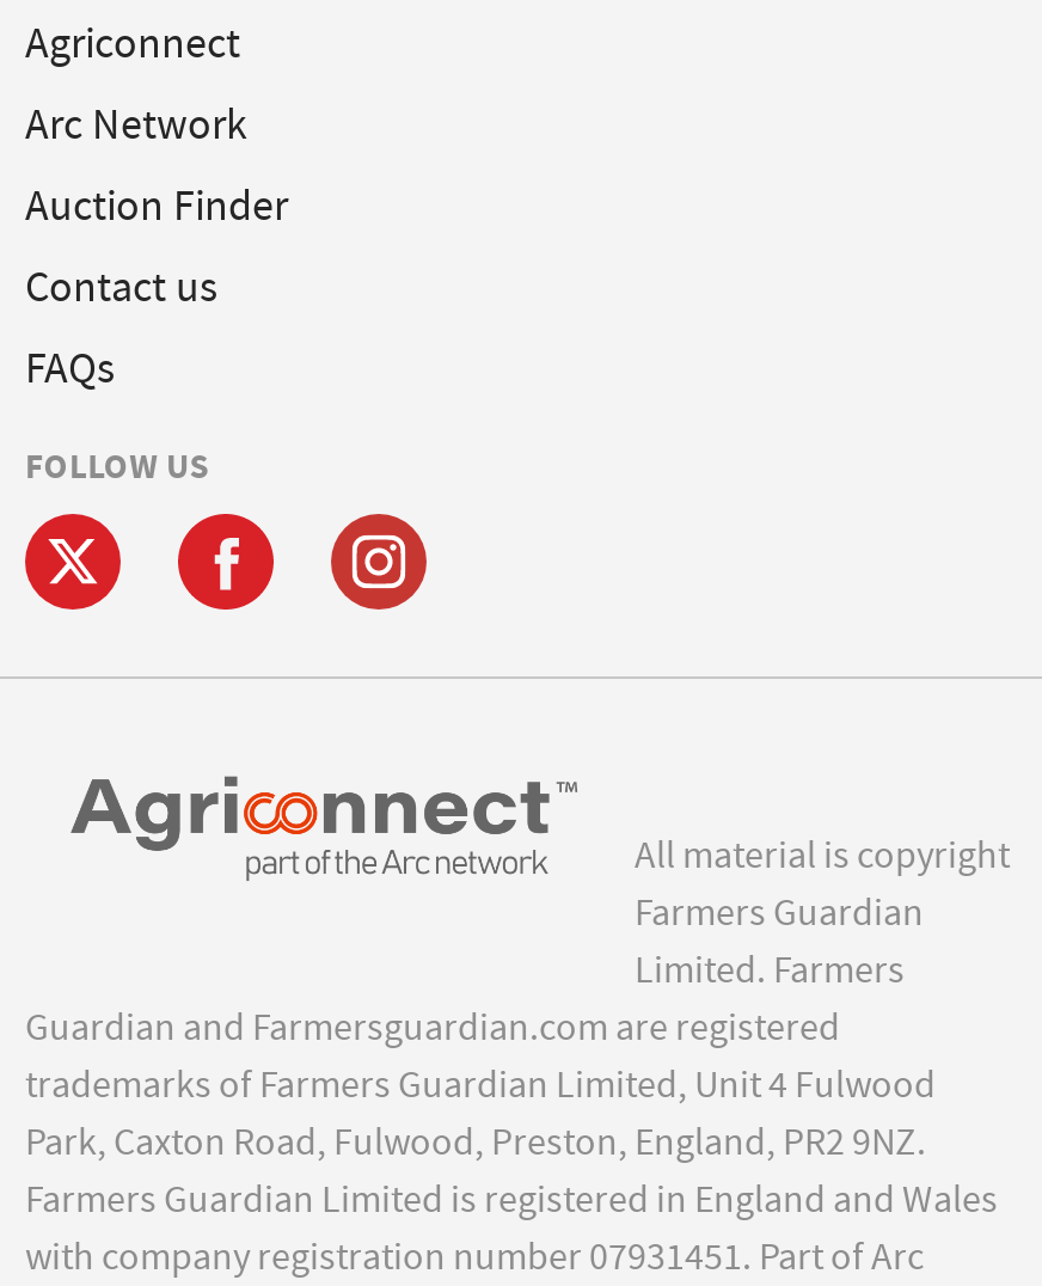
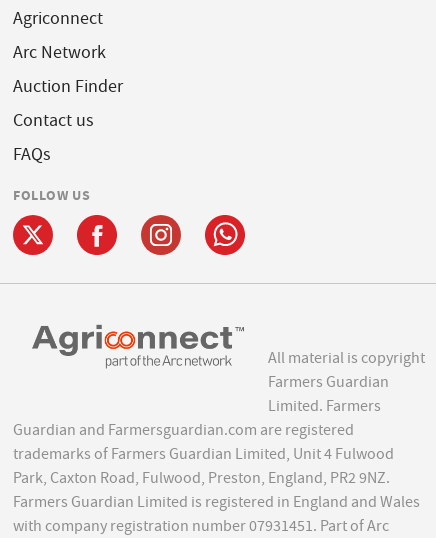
none -> [204,214,246,256] [image]

